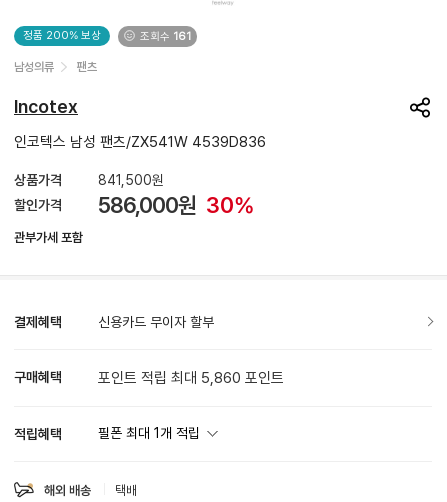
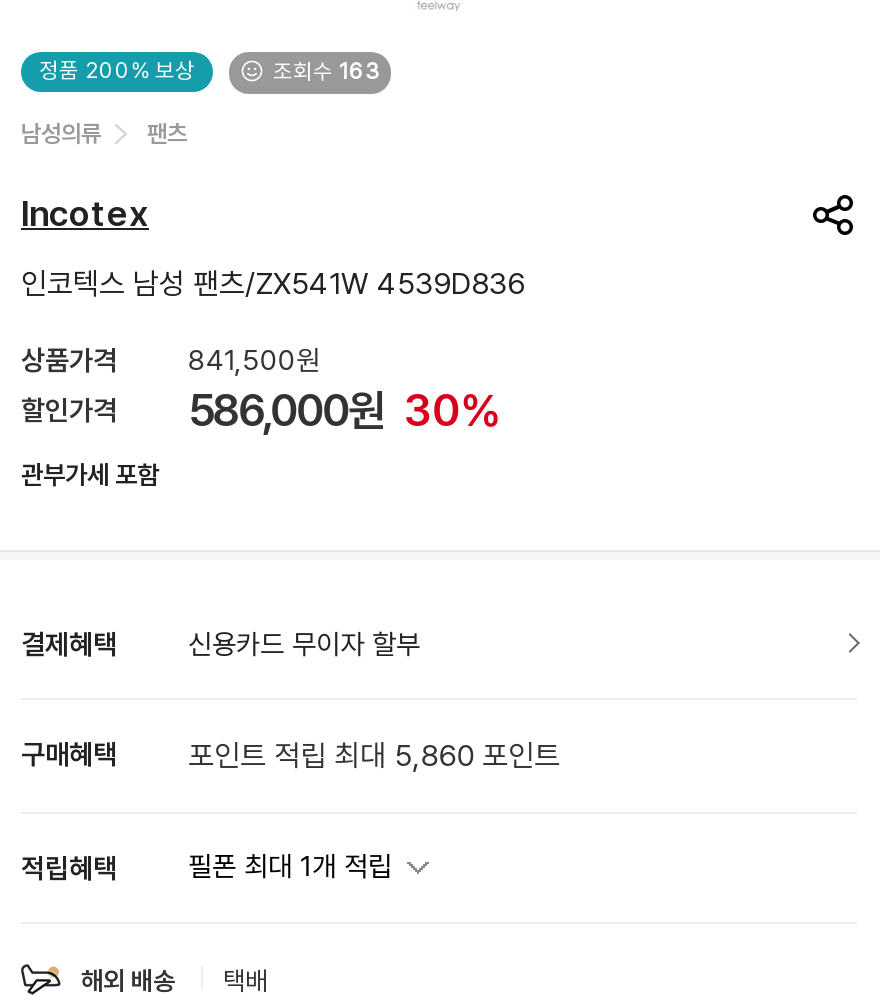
[140,29,191,42] 조회수 161 -> [273,59,379,85] 조회수 163

